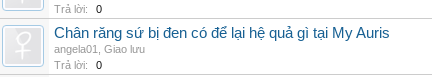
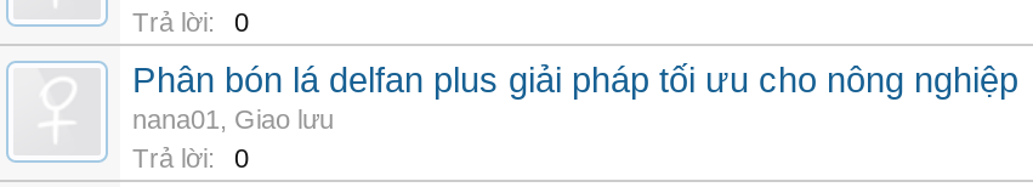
[54,25,390,55] Chân răng sứ bị đen có để lại hệ quả gì tại My Auris | angela01, Giao lưu -> [132,61,1018,134] Phân bón lá delfan plus giải pháp tối ưu cho nông nghiệp | nana01, Giao lưu

